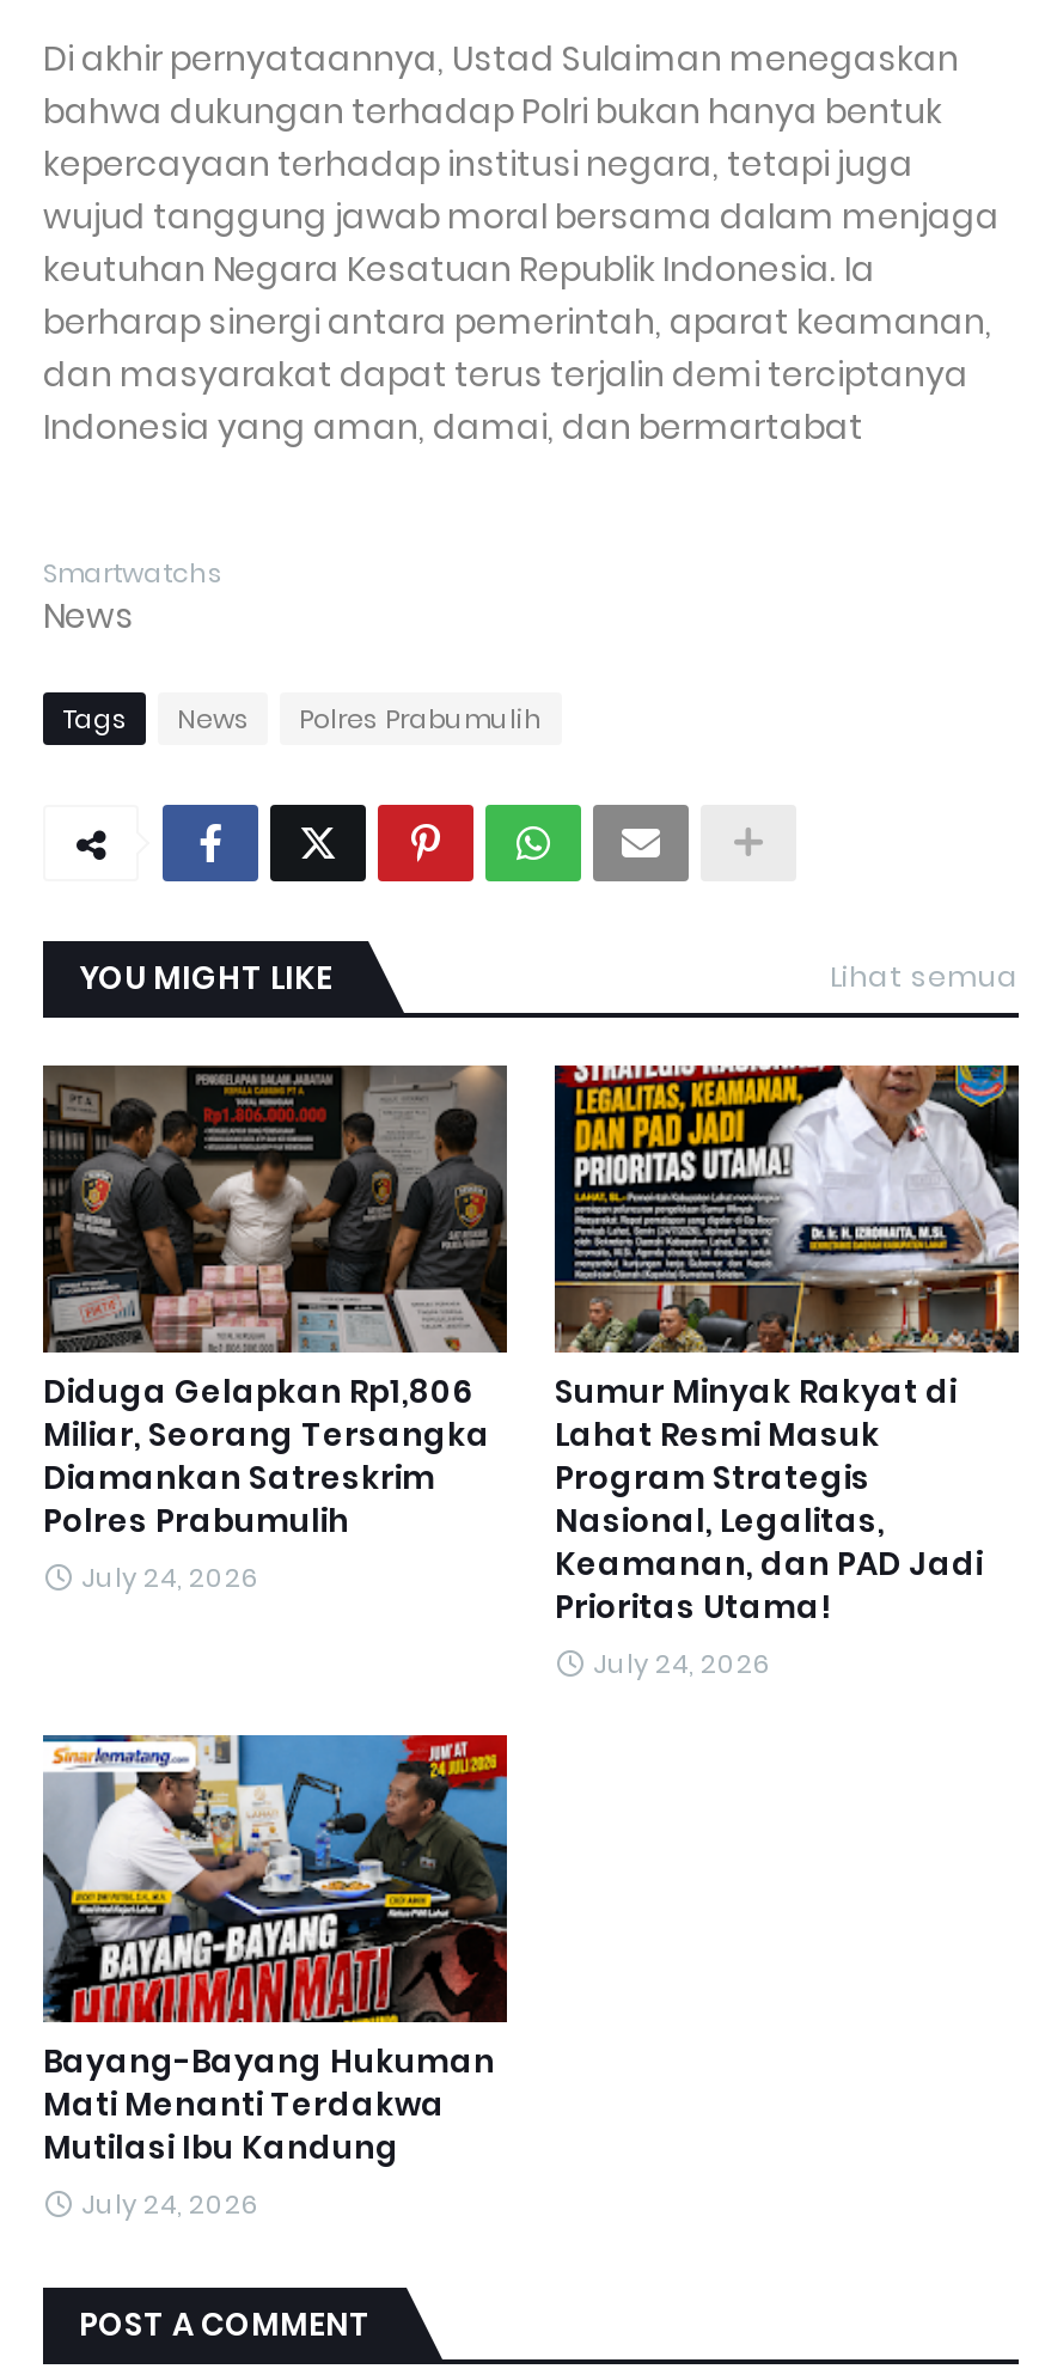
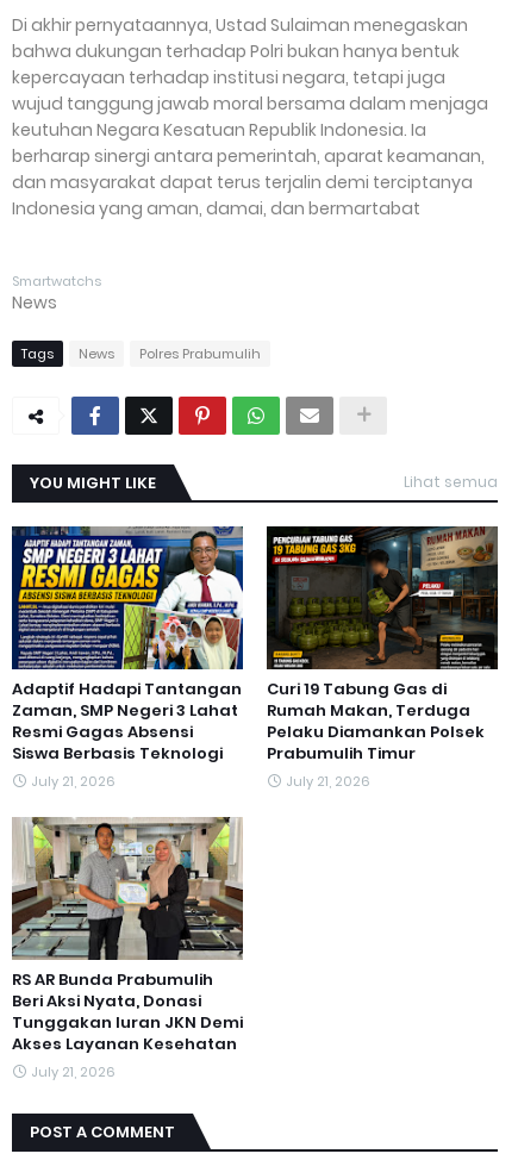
[41,1066,509,1596] [image] | Diduga Gelapkan Rp1,806 | Miliar, Seorang Tersangka | Diamankan Satreskrim | Polres Prabumulih | July 24, 2026 -> [12,525,244,791] [image] | Adaptif Hadapi Tantangan | Zaman, SMP Negeri 3 Lahat | Resmi Gagas Absensi | Siswa Berbasis Teknologi | July 21, 2026
[555,1063,1021,1683] [image] | Sumur Minyak Rakyat di | Lahat Resmi Masuk | Program Strategis | Nasional, Legalitas, | Keamanan, dan PAD Jadi | Prioritas Utama! | July 24, 2026 -> [267,525,499,791] [image] | Curi 19 Tabung Gas di | Rumah Makan, Terduga | Pelaku Diamankan Polsek | Prabumulih Timur | July 21, 2026
[43,1692,509,2223] [image] | Bayang-Bayang Hukuman | Mati Menanti Terdakwa | Mutilasi Ibu Kandung | July 24, 2026 -> [12,816,244,1081] [image] | RS AR Bunda Prabumulih | Beri Aksi Nyata, Donasi | Tunggakan Iuran JKN Demi | Akses Layanan Kesehatan | July 21, 2026

